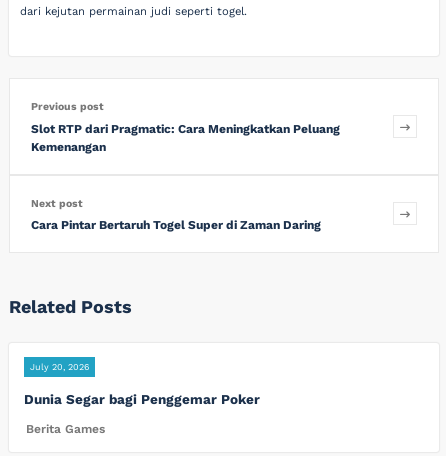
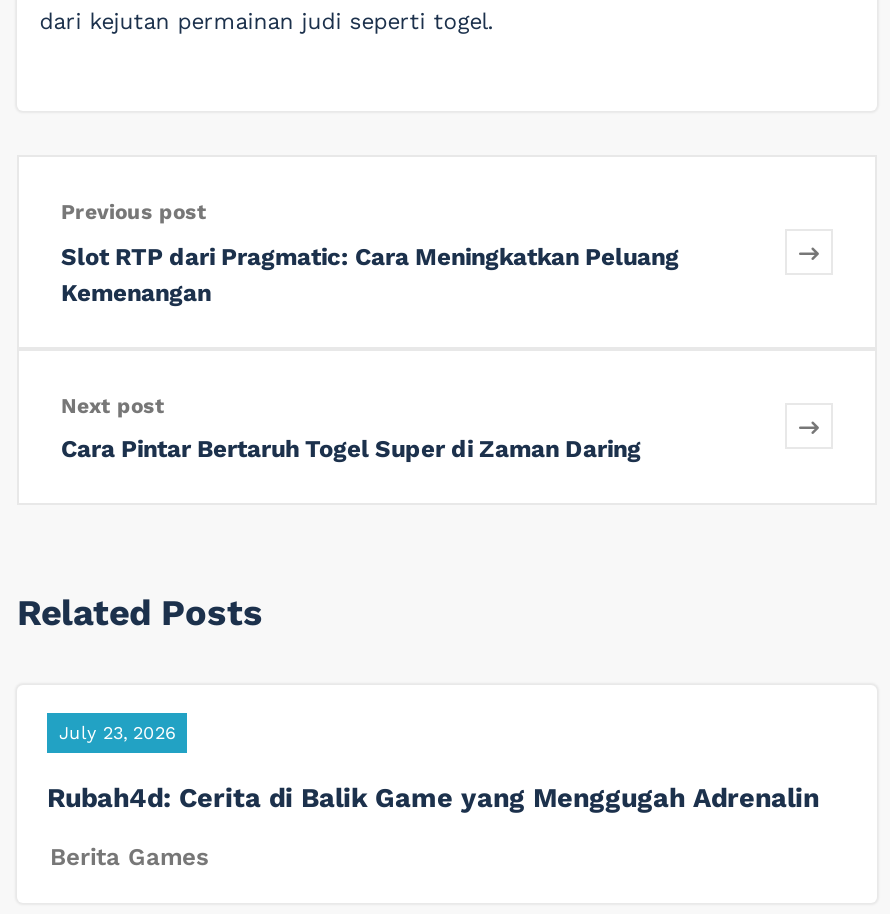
[30,362,89,372] July 20, 2026 -> [59,722,175,742] July 23, 2026
[24,391,260,407] Dunia Segar bagi Penggemar Poker -> [47,780,819,812] Rubah4d: Cerita di Balik Game yang Menggugah Adrenalin

